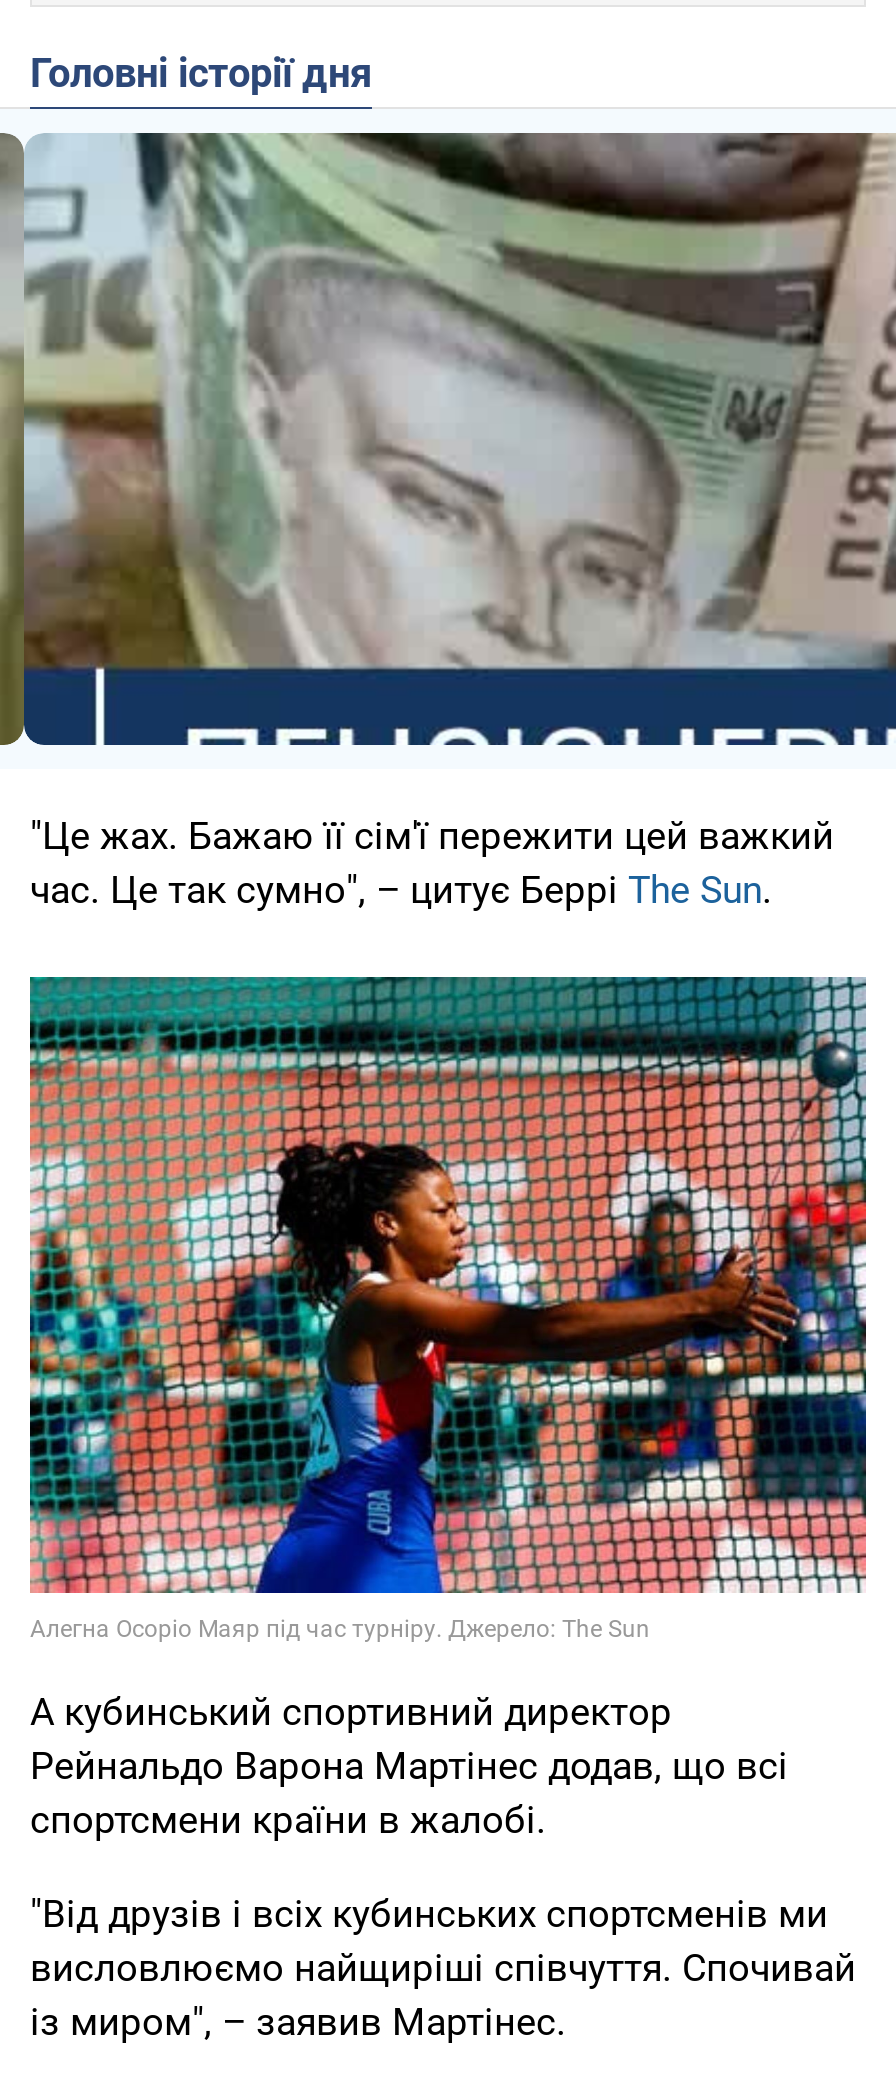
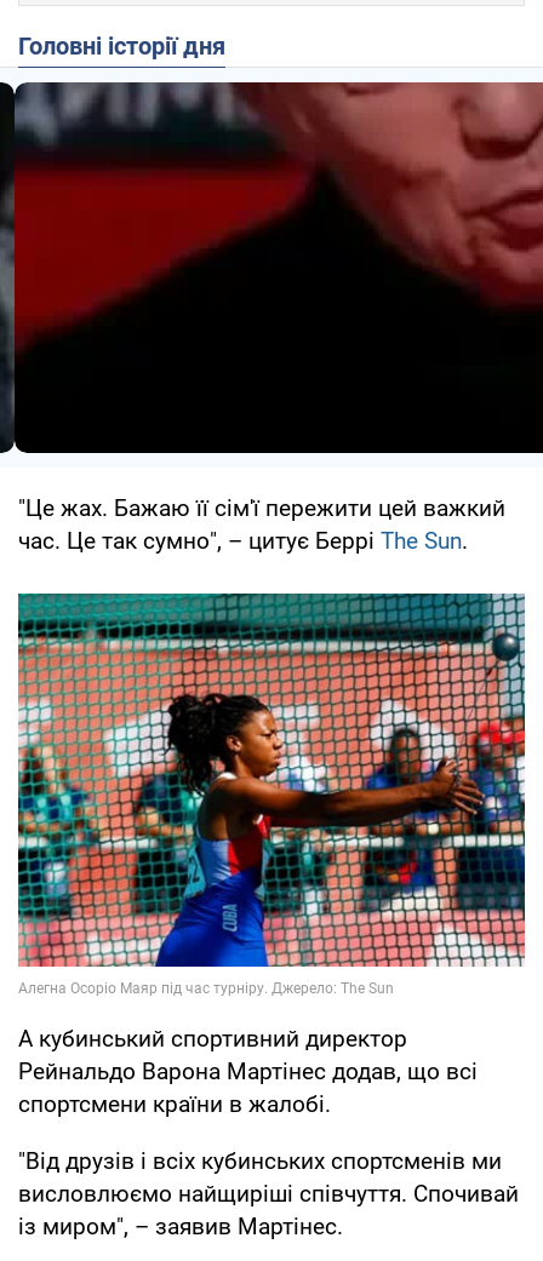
[6,133,890,747] [image] -> [4,81,539,454] [image]

